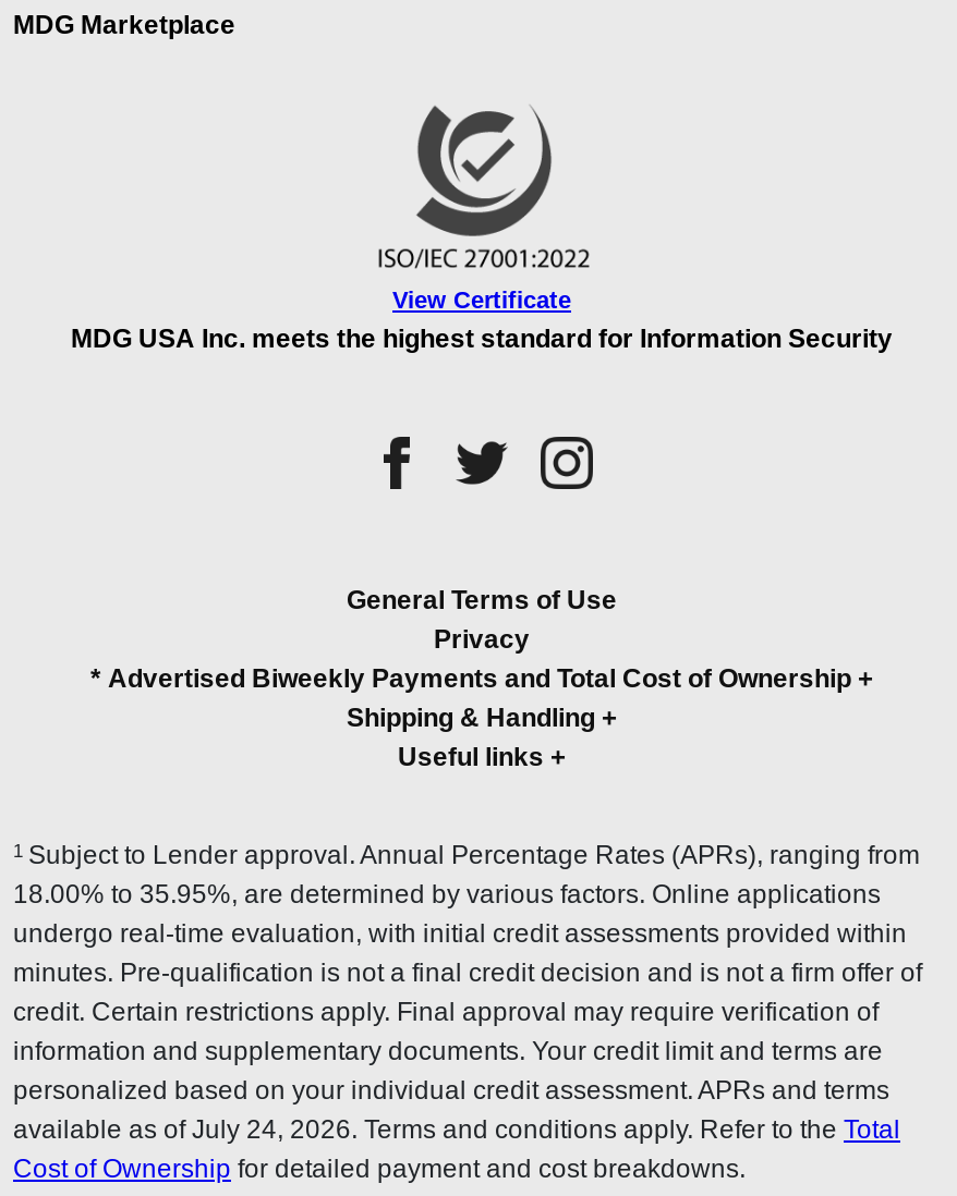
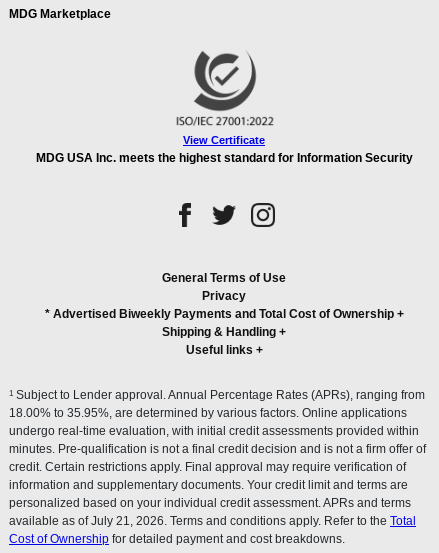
[13,1114,900,1145] available as of July 24, 2026. Terms and conditions apply. Refer to the Total -> [9,514,416,528] available as of July 21, 2026. Terms and conditions apply. Refer to the Total

